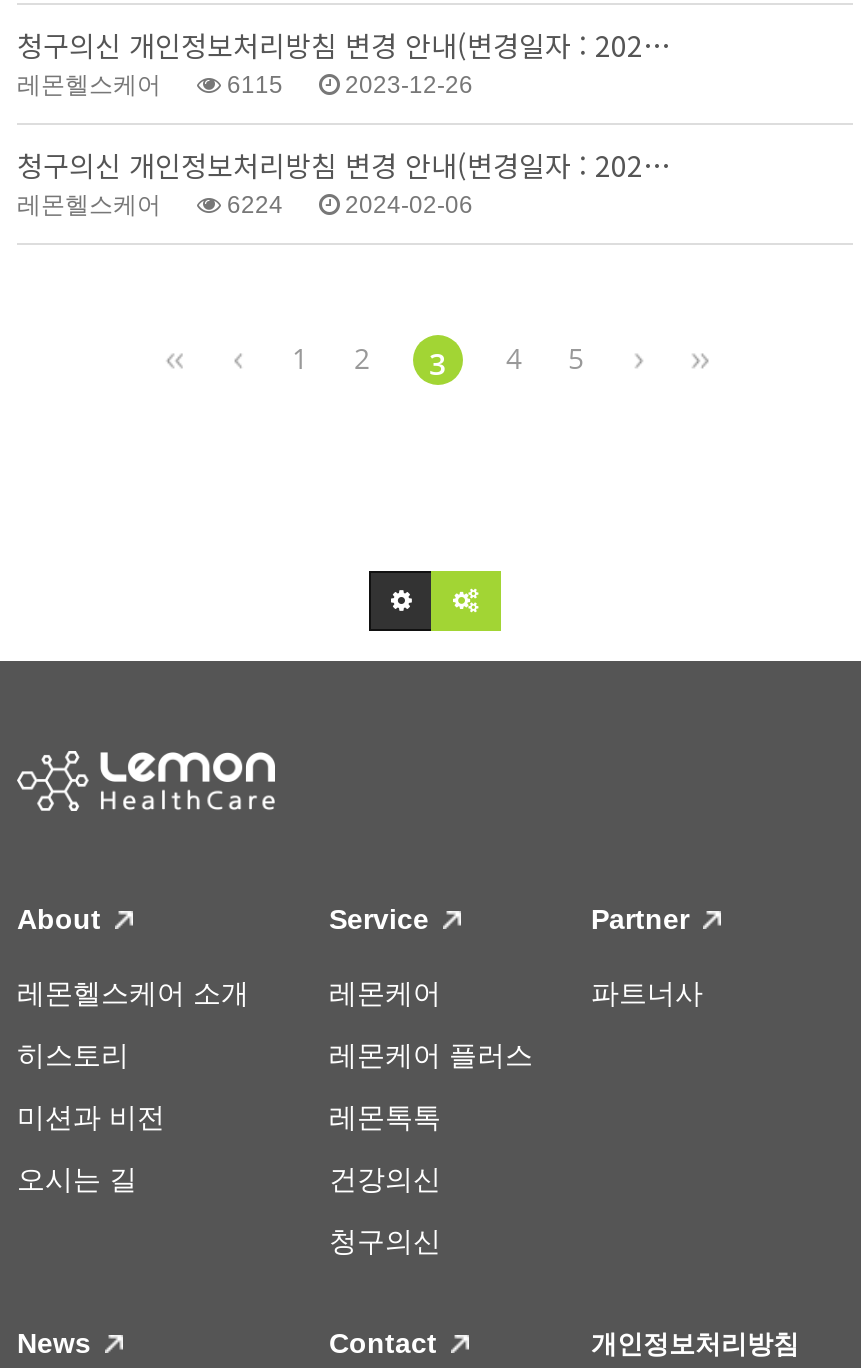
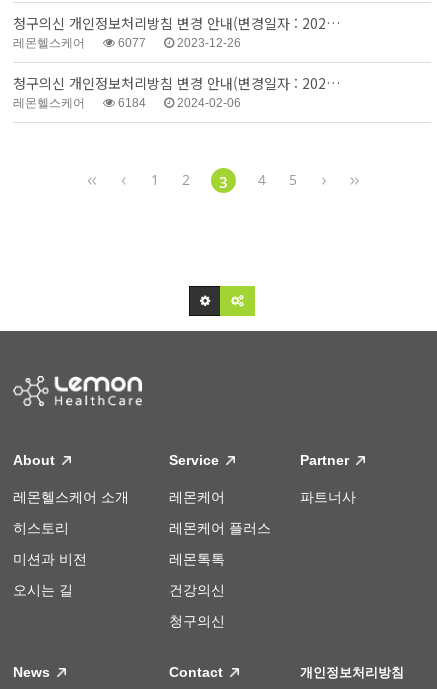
[221,72,473,100] 6115 2023-12-26 -> [115,36,241,50] 6077 2023-12-26
[221,192,473,220] 6224 2024-02-06 -> [115,96,241,110] 6184 2024-02-06

